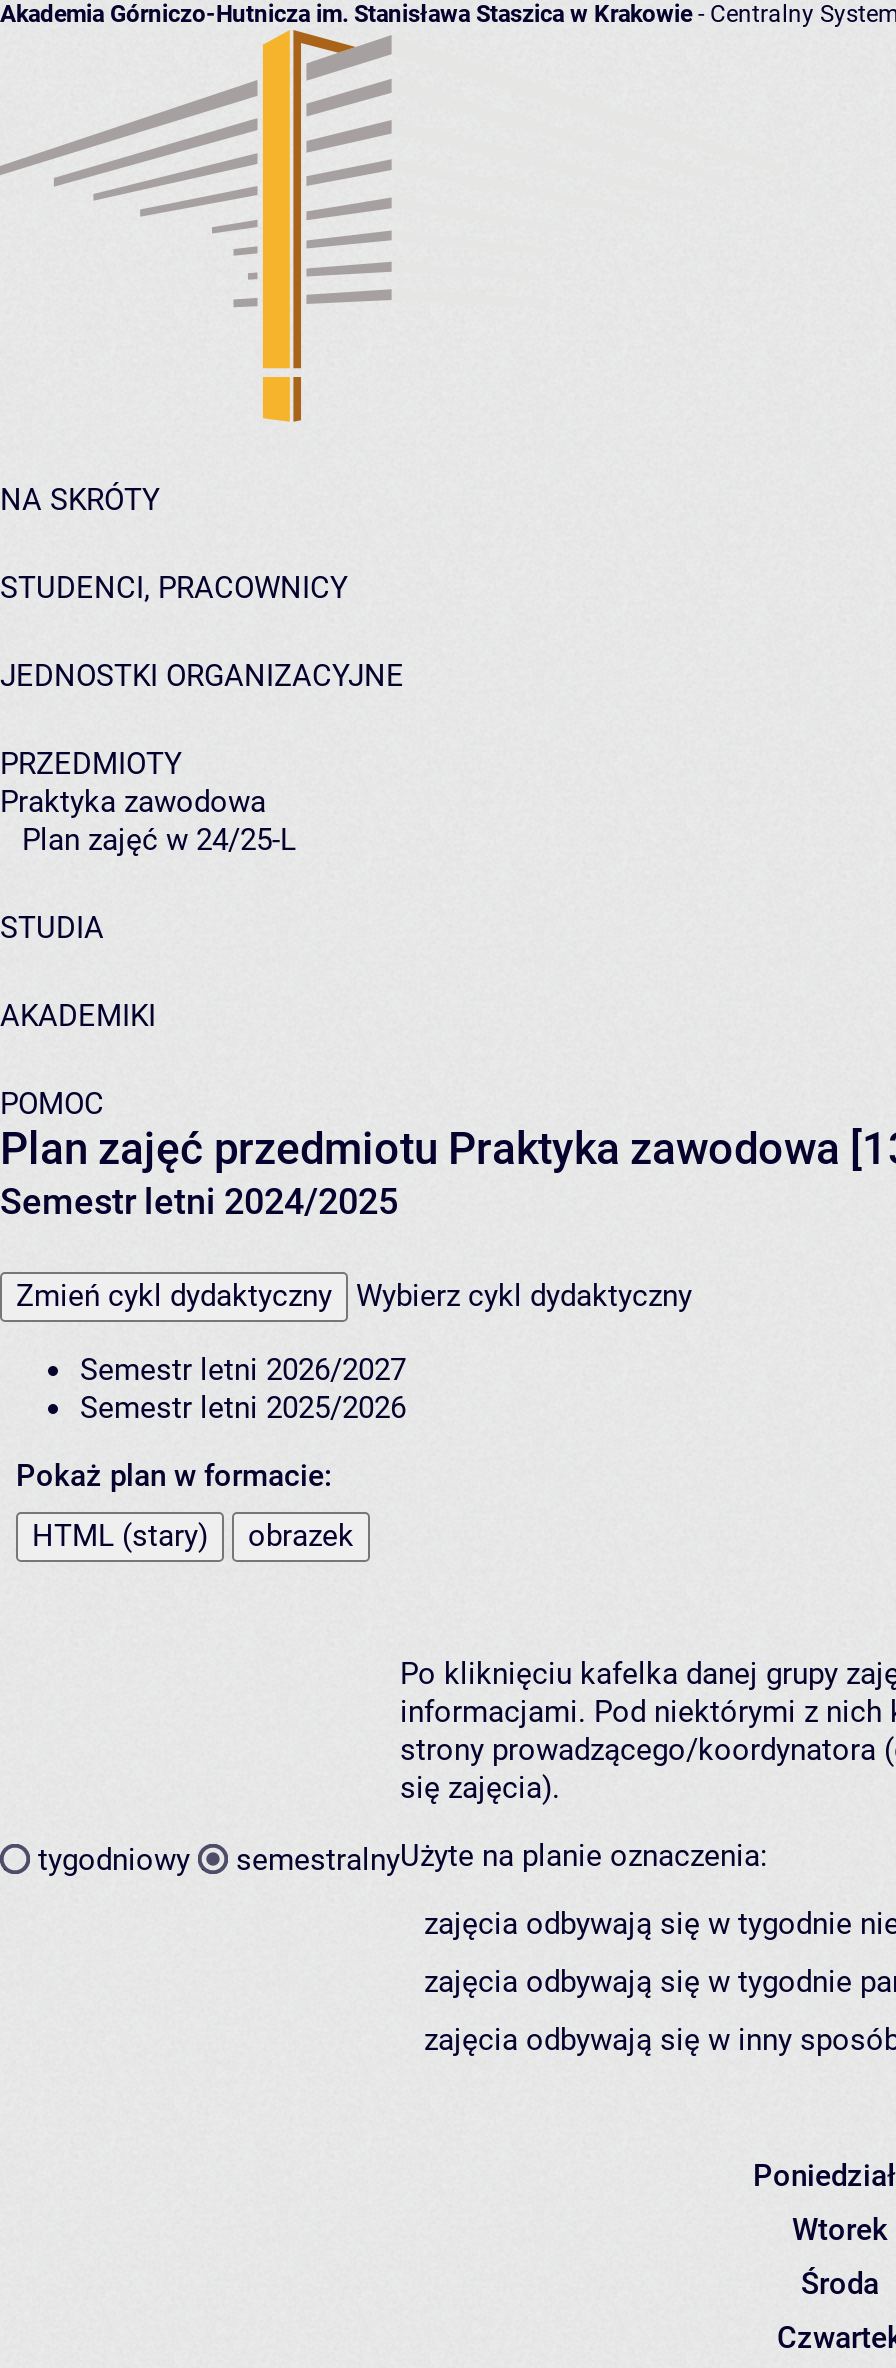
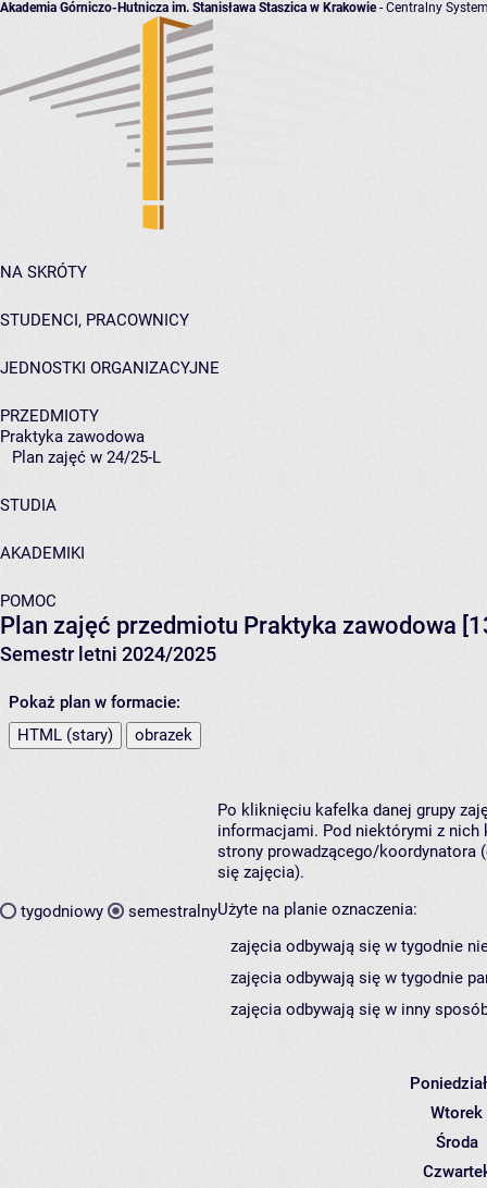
[16,1278,692,1426] Zmień cykl dydaktyczny | Wybierz cykl dydaktyczny | Semestr letni 2026/2027 | Semestr letni 2025/2026 -> none

